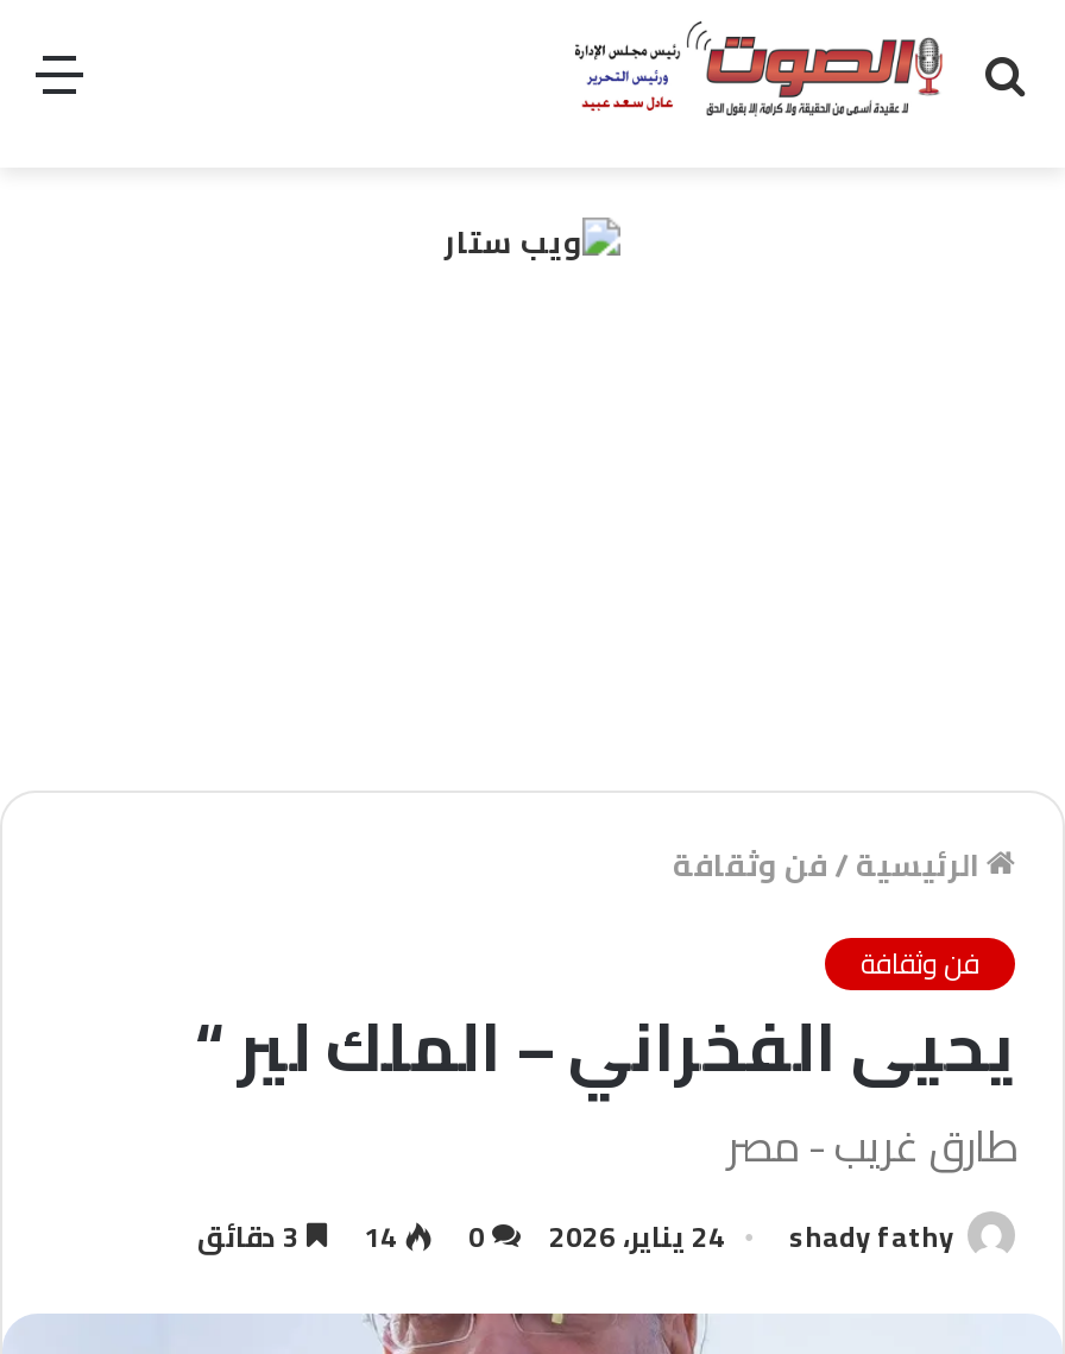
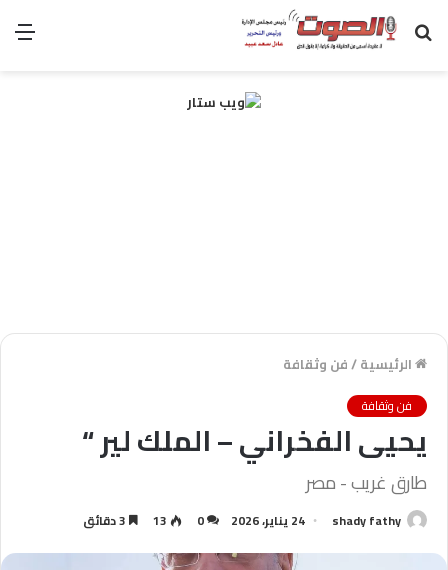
[364,1209,397,1264] 14 -> [153,509,167,532] 13

